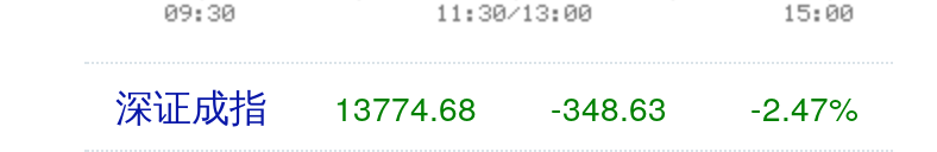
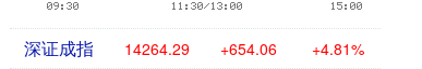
[334,83,477,130] 13774.68 -> [124,38,190,59] 14264.29
[551,83,667,130] -348.63 -> [220,38,277,59] +654.06
[750,83,857,130] -2.47% -> [312,38,364,59] +4.81%

